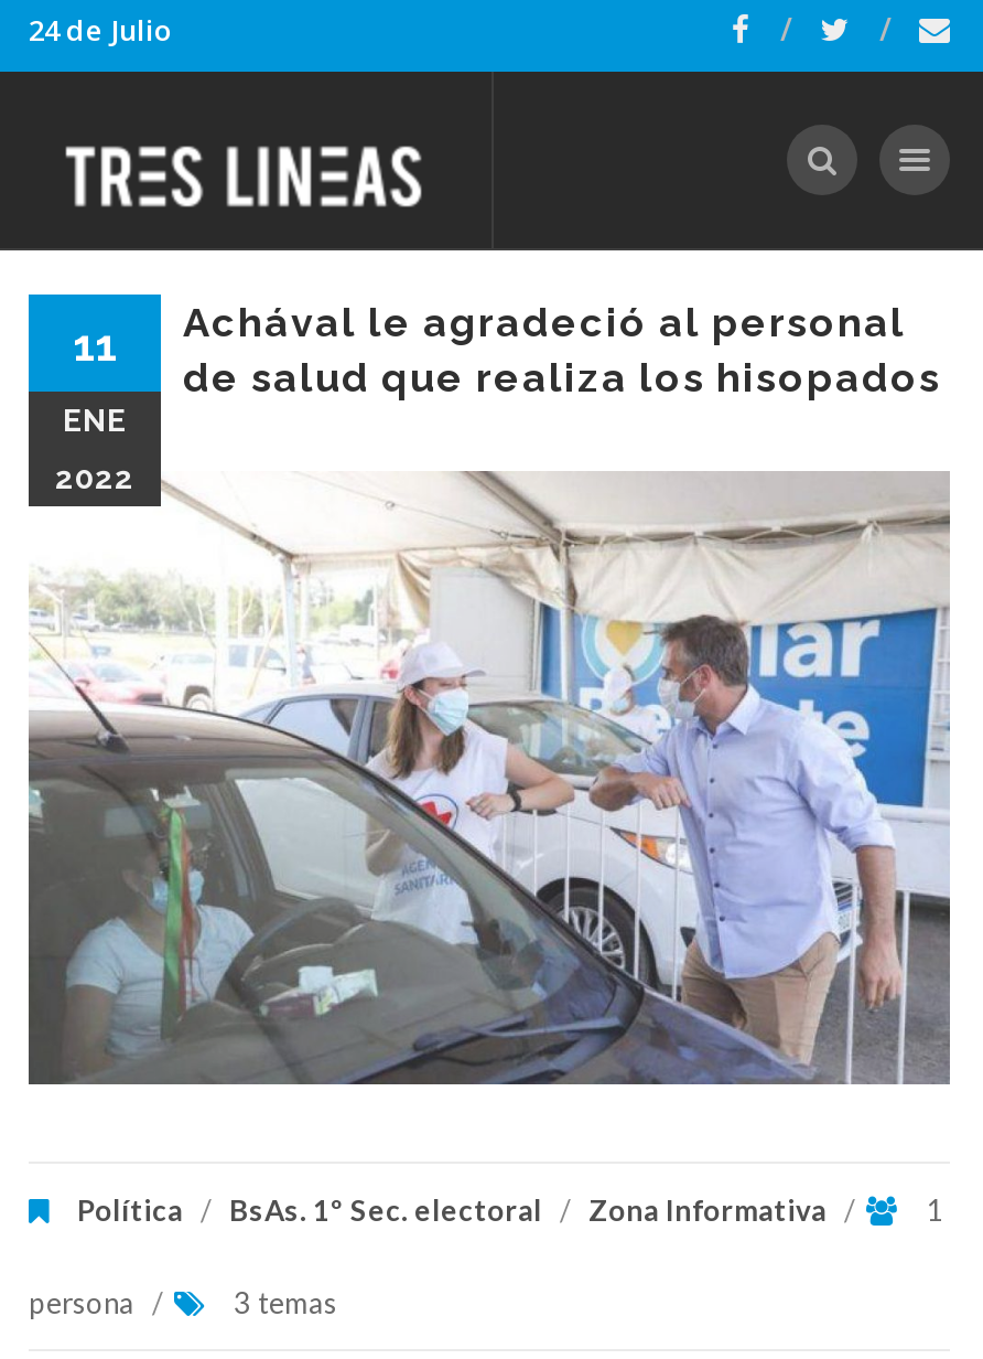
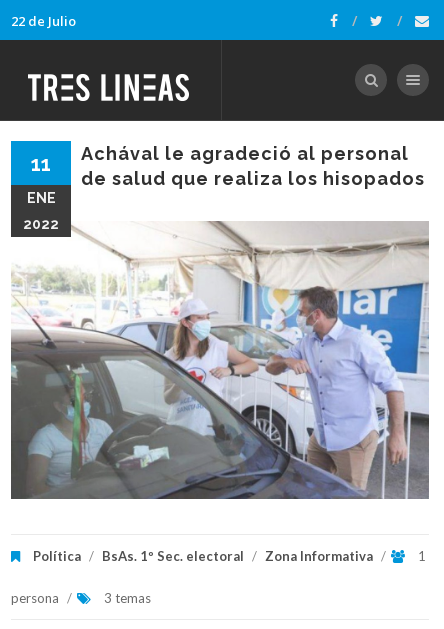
[29,10,172,50] 24 de Julio -> [11,12,76,30] 22 de Julio

